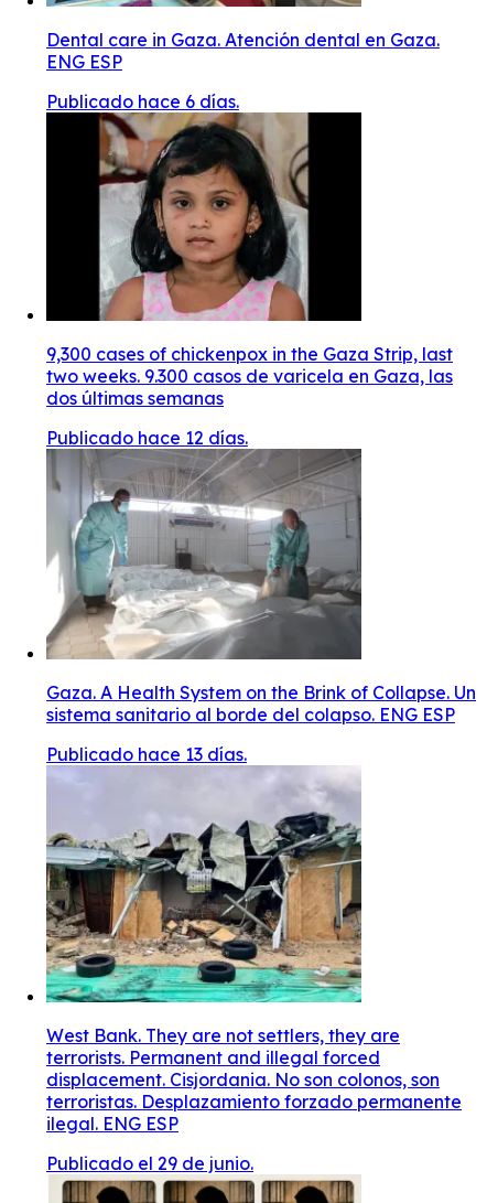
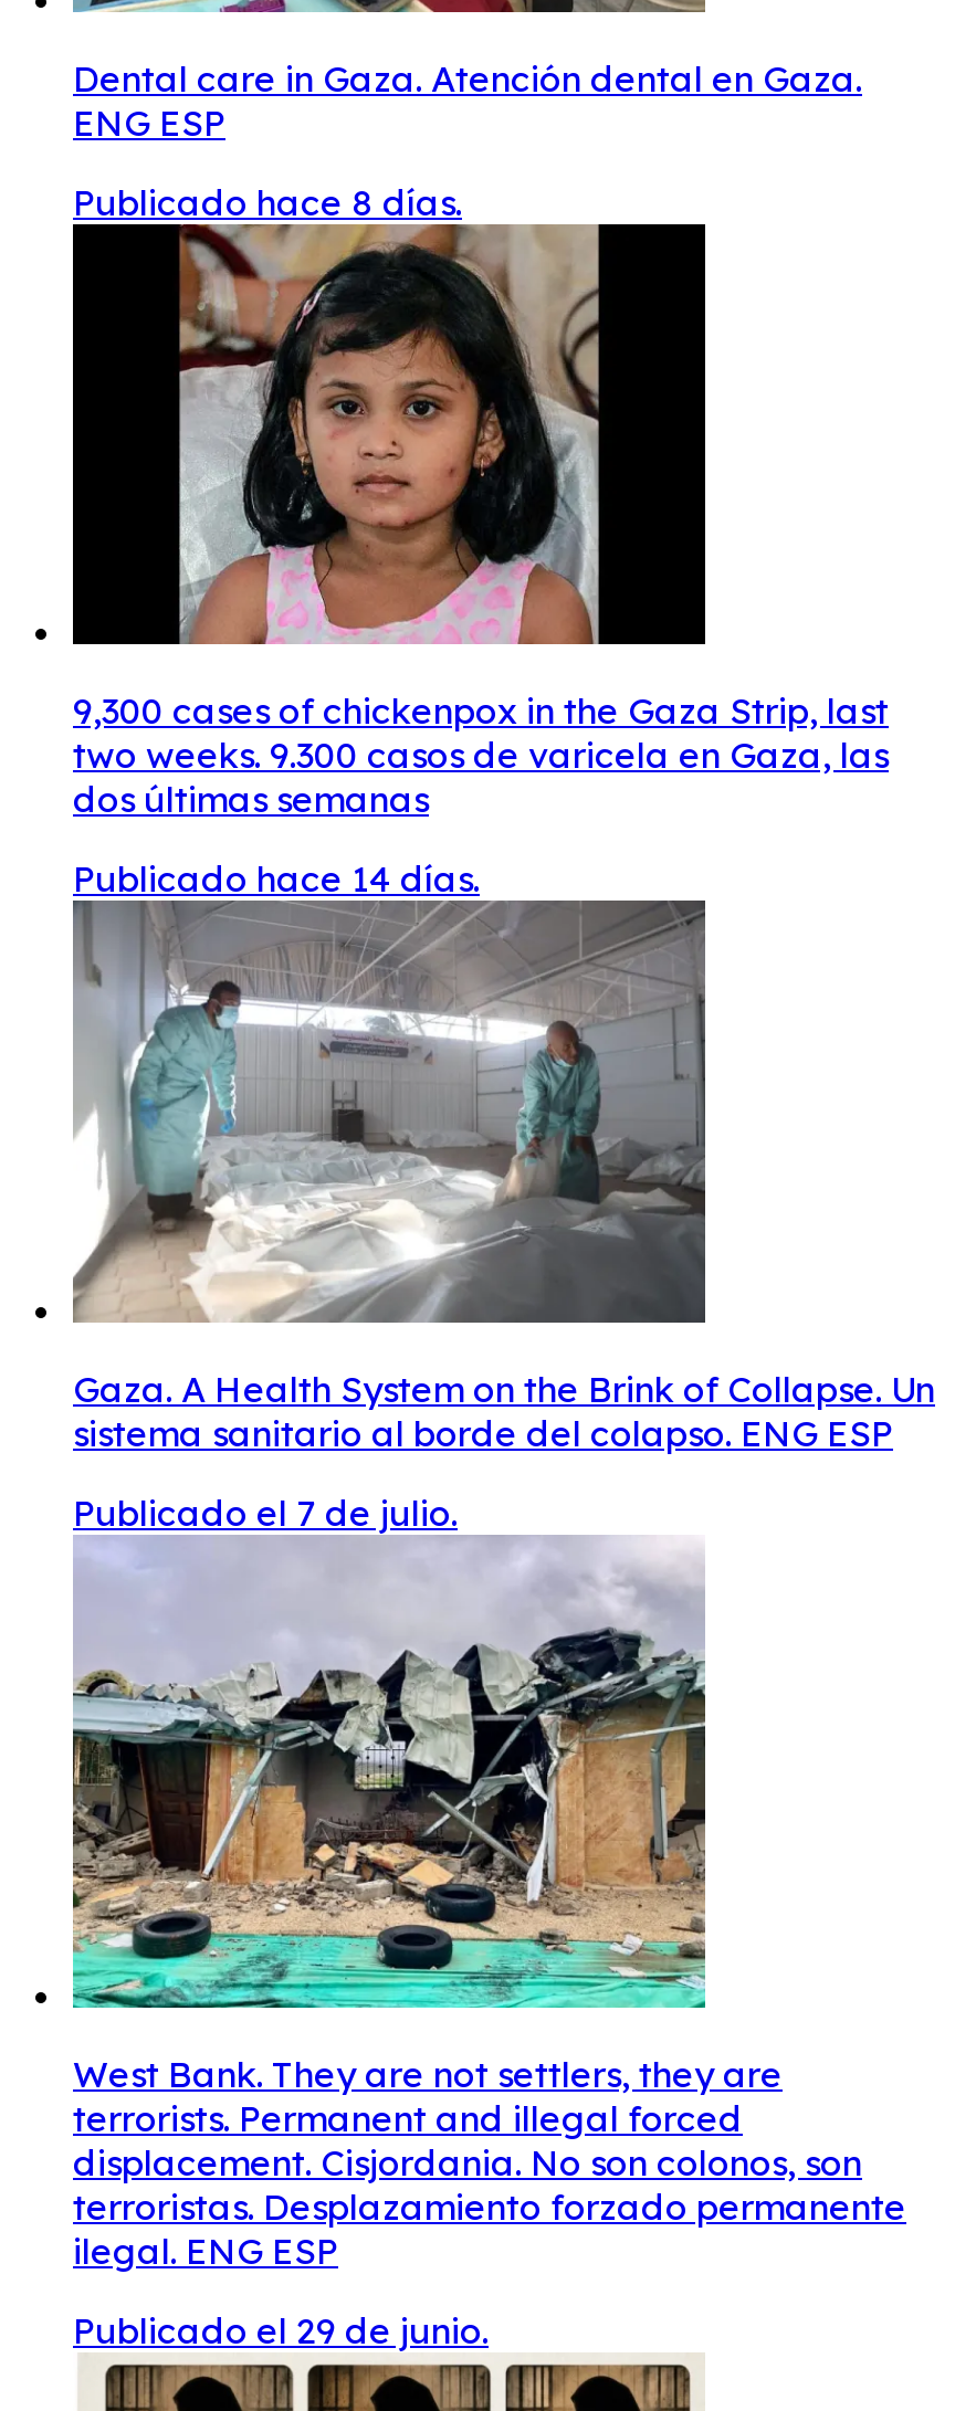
[46,90,239,112] Publicado hace 6 días. -> [73,181,462,225] Publicado hace 8 días.
[46,427,248,449] Publicado hace 12 días. -> [73,856,480,900] Publicado hace 14 días.
[46,743,247,765] Publicado hace 13 días. -> [73,1489,458,1534] Publicado el 7 de julio.

